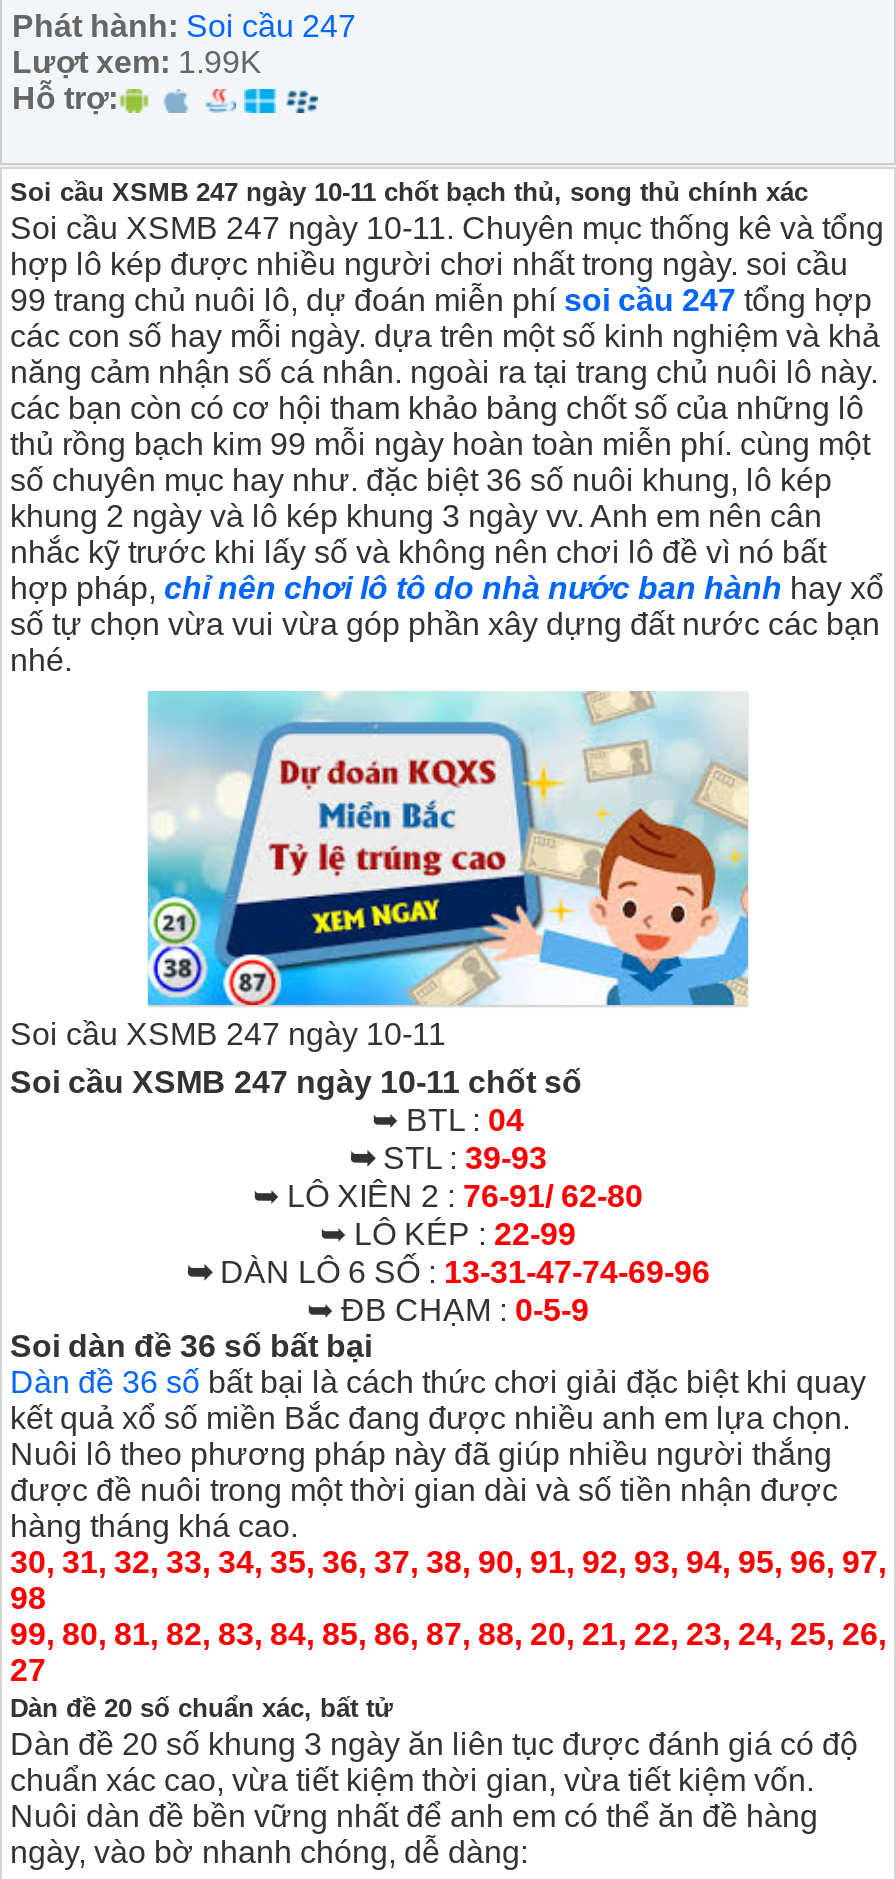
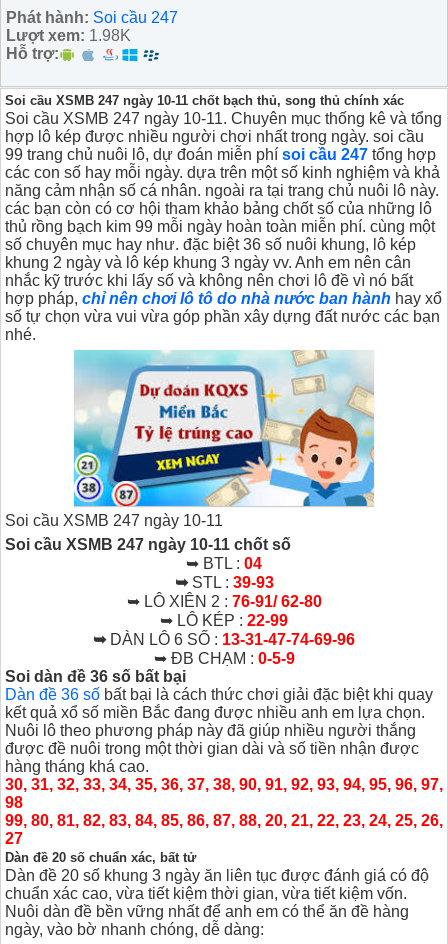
[12,46,262,80] Lượt xem: 1.99K -> [6,27,131,44] Lượt xem: 1.98K

